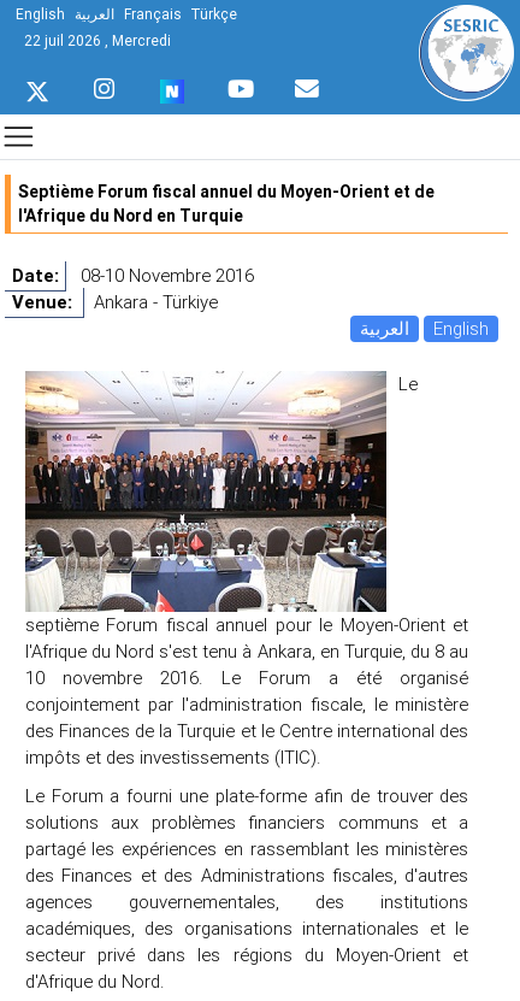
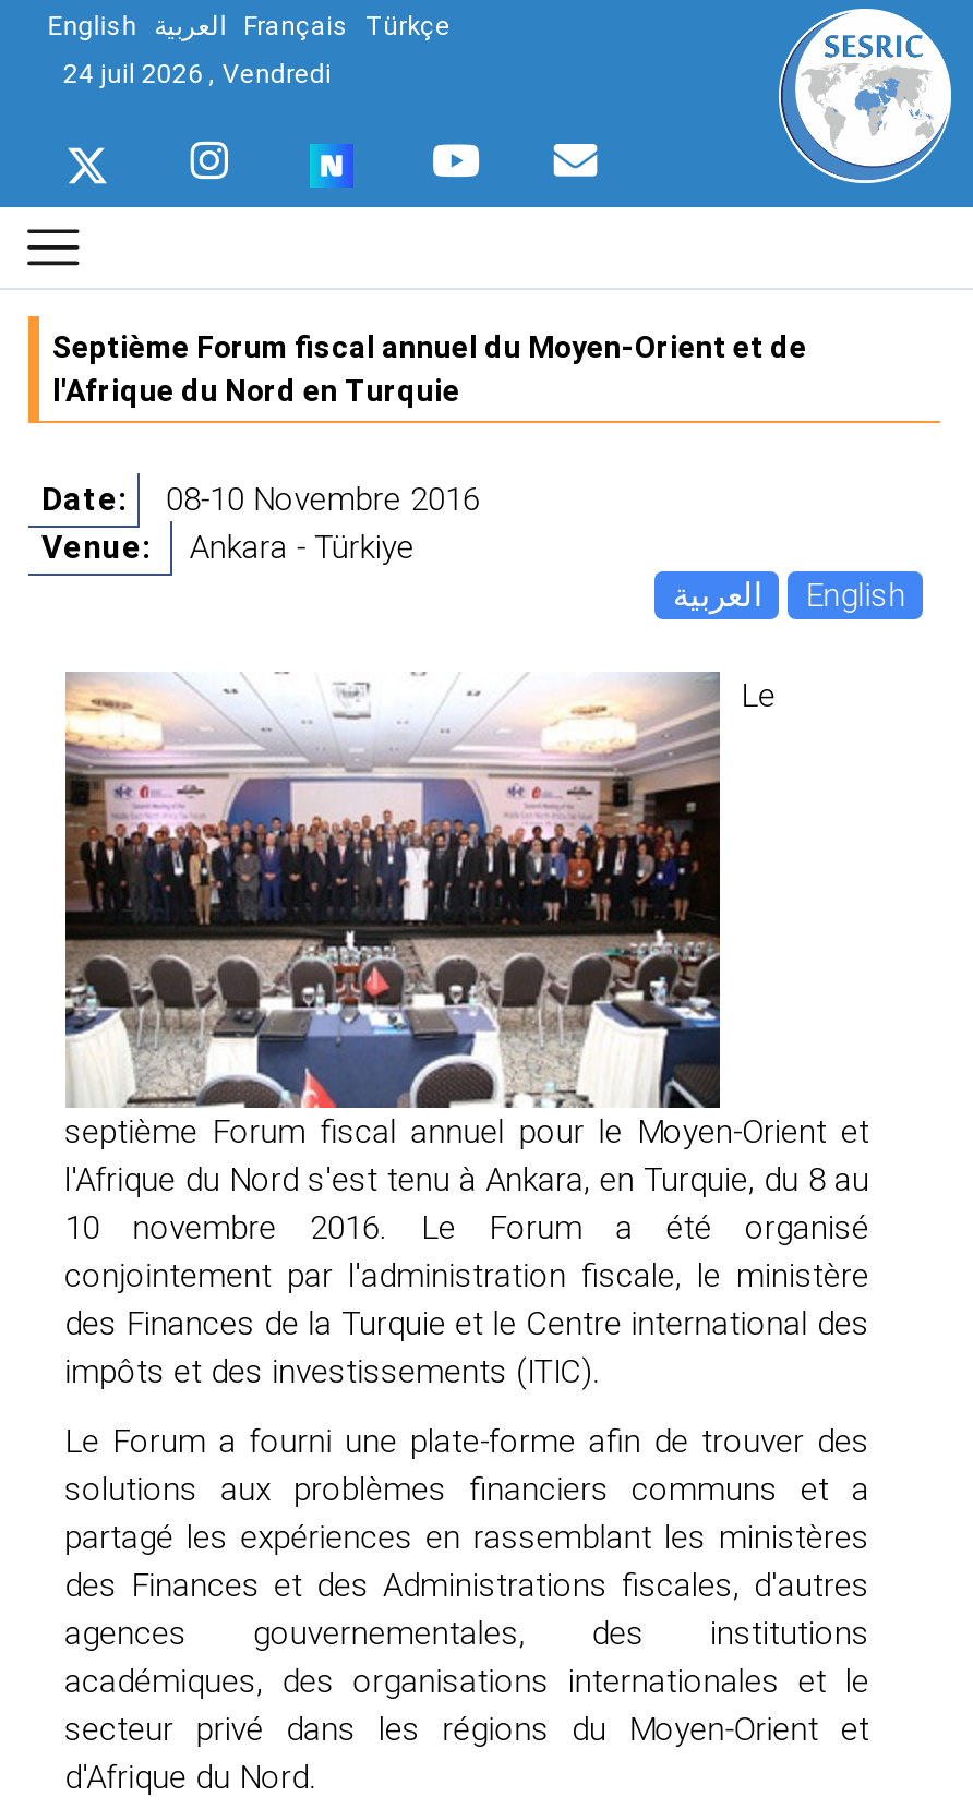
[24,31,171,49] 22 juil 2026 , Mercredi -> [63,57,331,89] 24 juil 2026 , Vendredi

